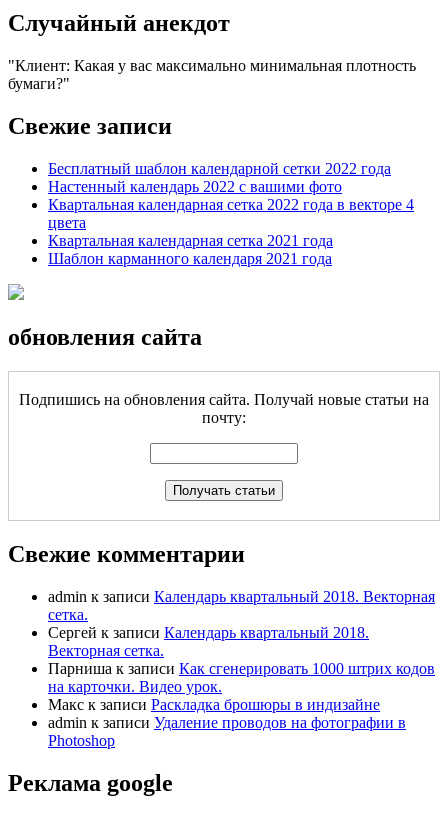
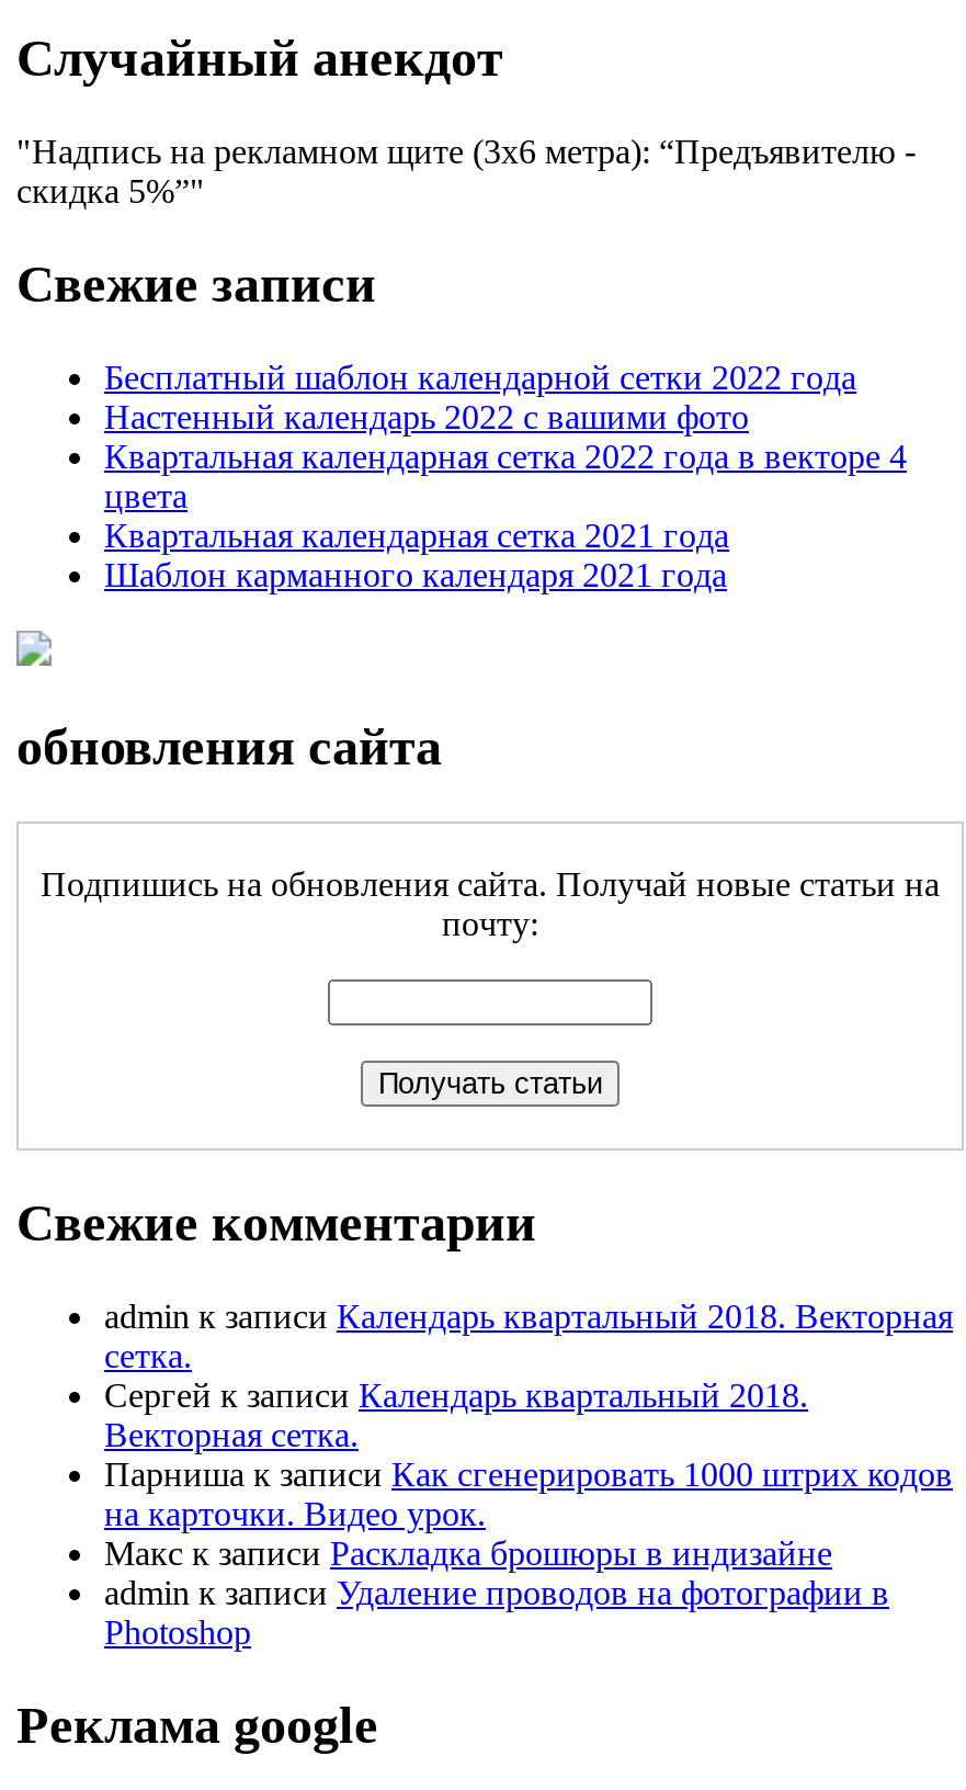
[8,57,416,92] Клиент: Какая у вас максимально минимальная плотность | бумаги? -> [16,133,916,210] Надпись на рекламном щите (3х6 метра): “Предъявителю - | скидка 5%”

